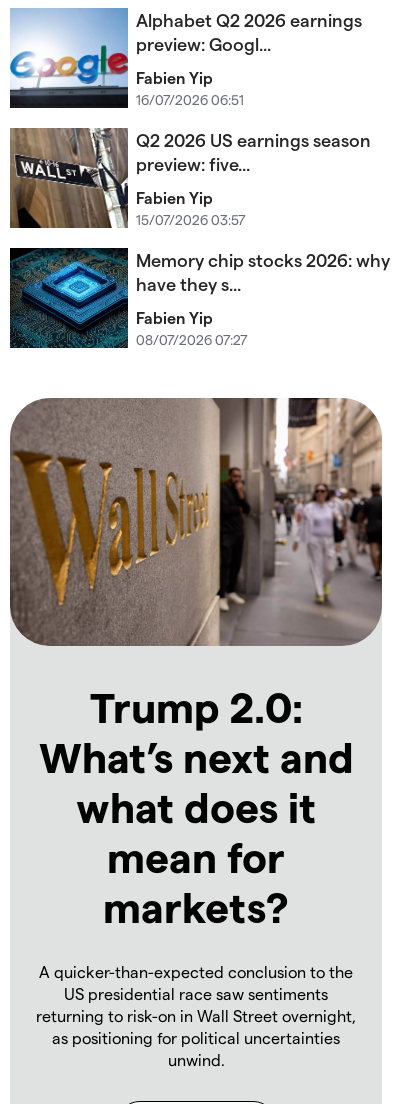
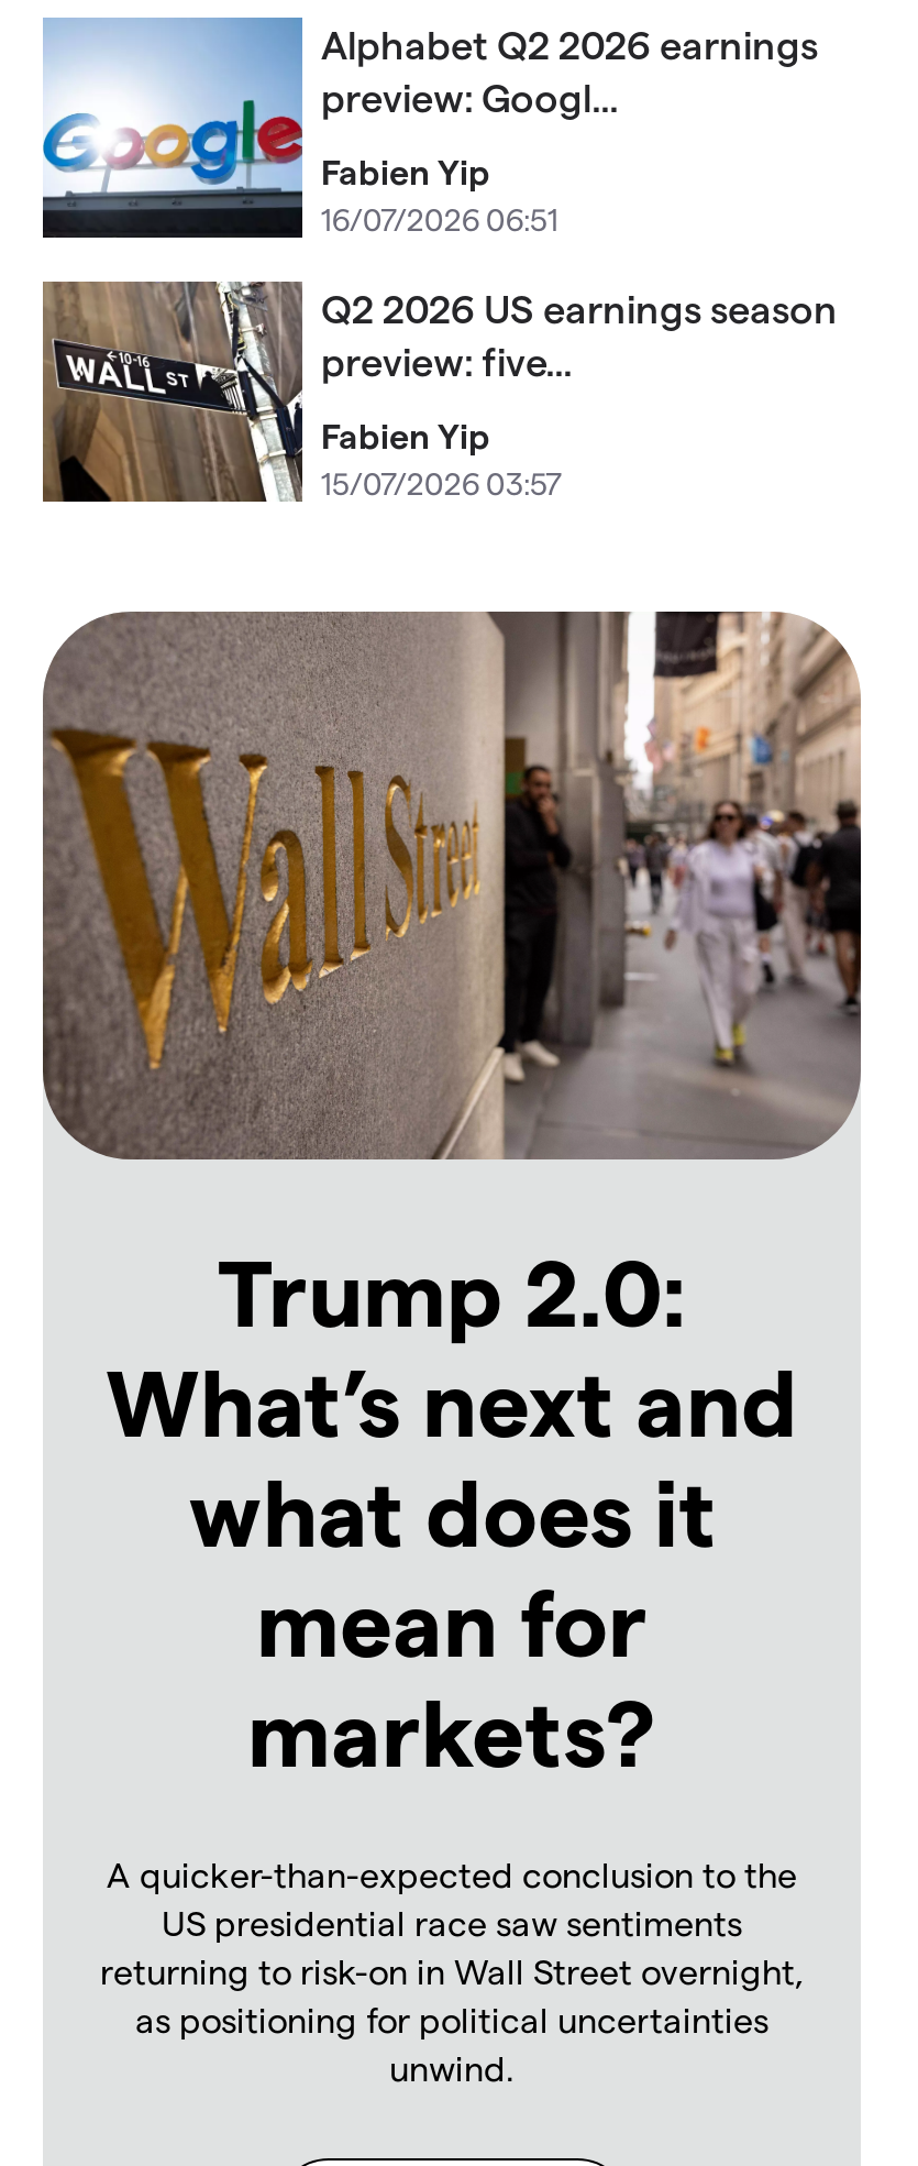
[9,247,390,349] [image] | Memory chip stocks 2026: why | have they s... | Fabien Yip | 08/07/2026 07:27 -> none

